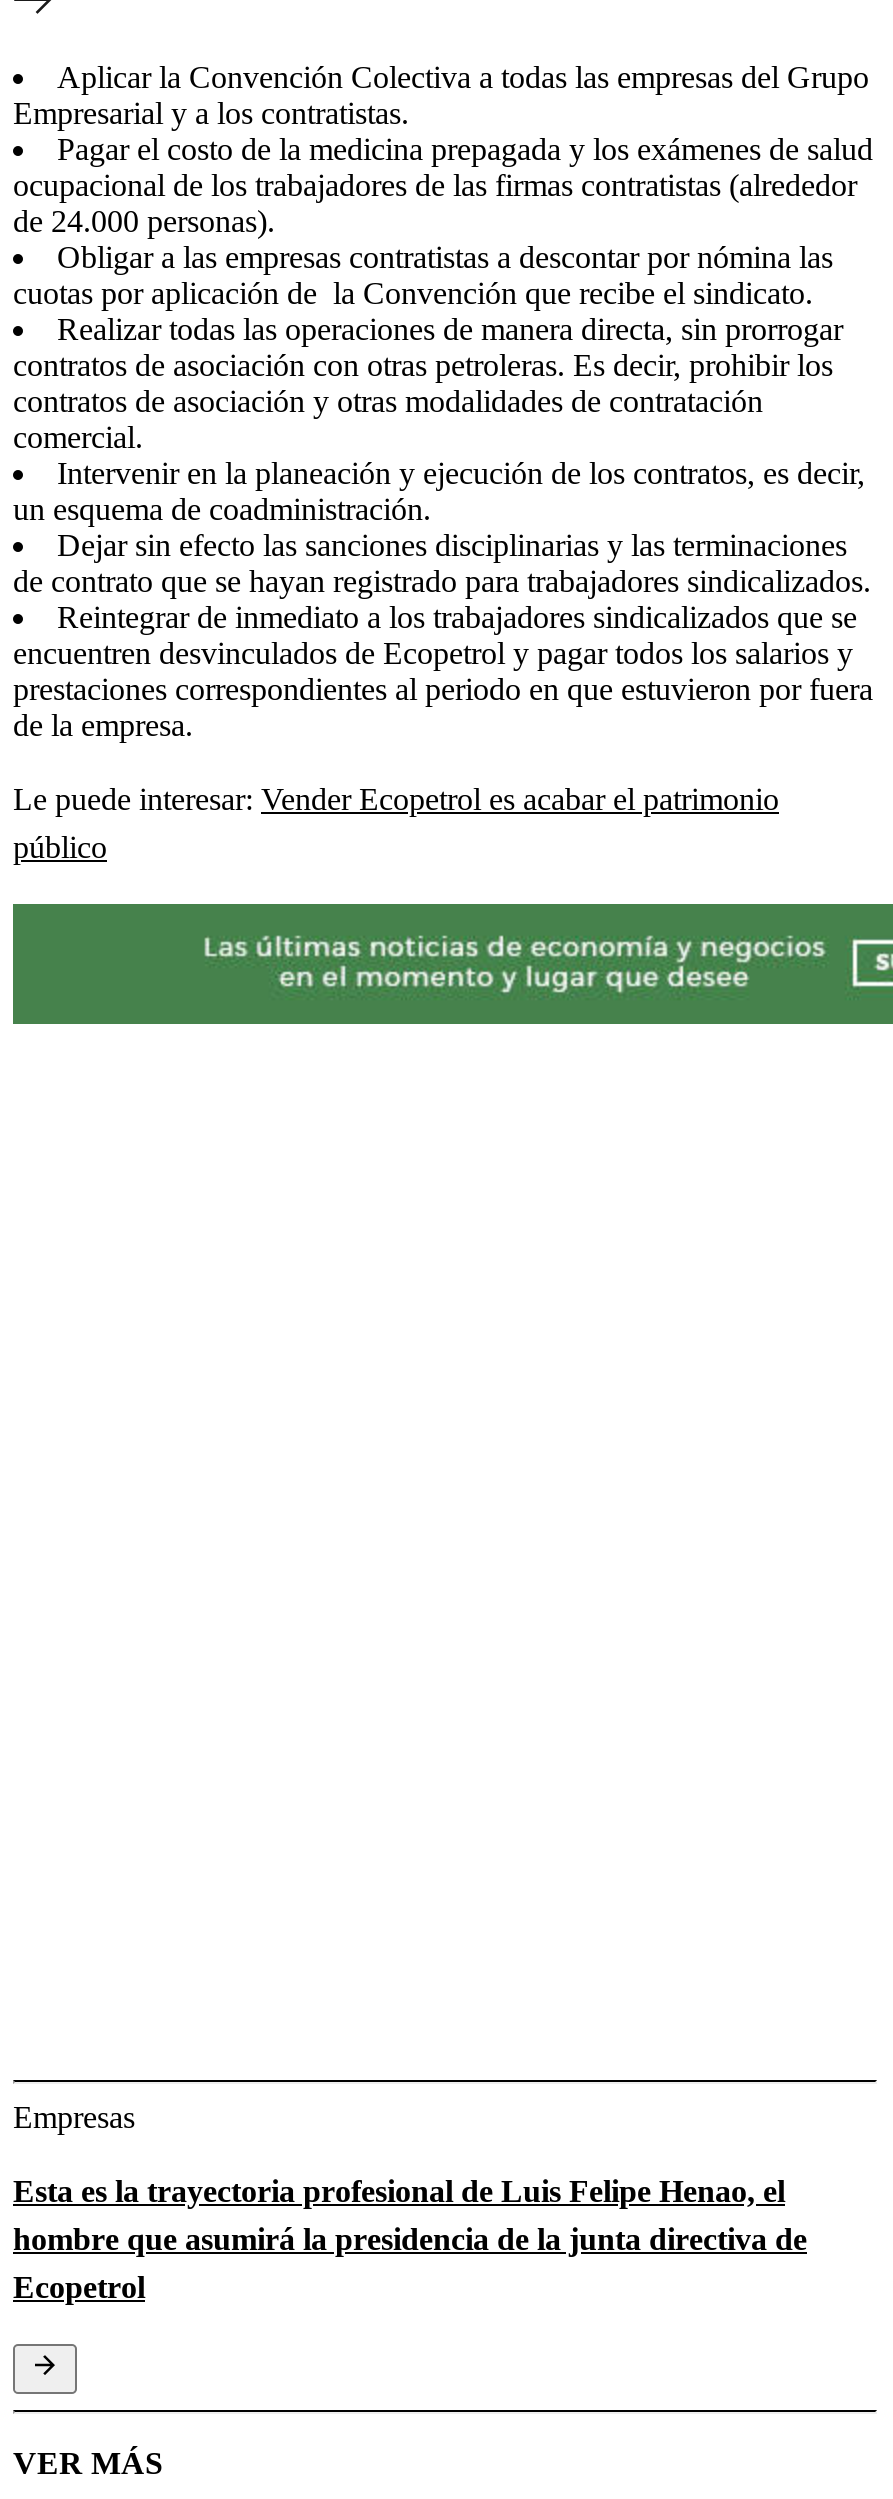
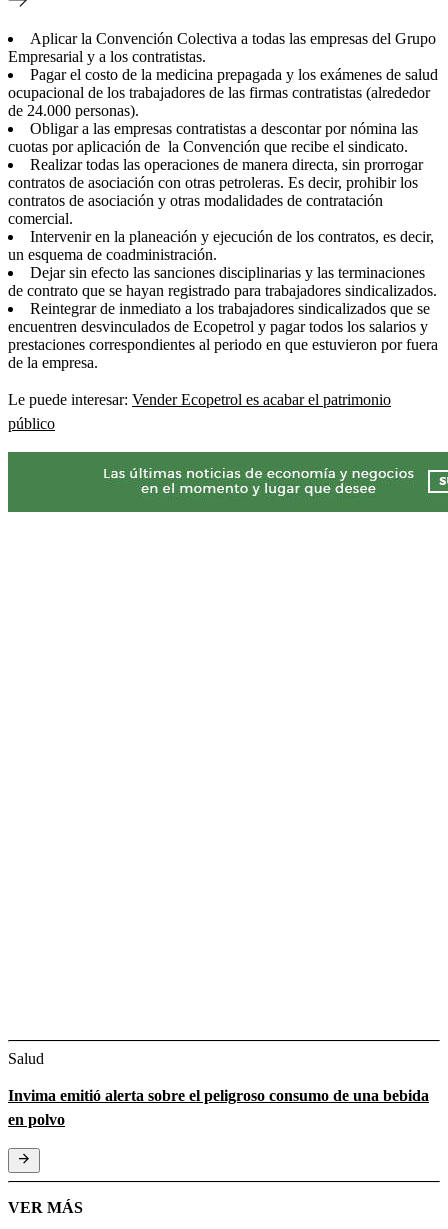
[13,2099,135,2133] Empresas -> [8,1050,44,1067] Salud
[13,2173,807,2303] Esta es la trayectoria profesional de Luis Felipe Henao, el | hombre que asumirá la presidencia de la junta directiva de | Ecopetrol -> [8,1087,429,1128] Invima emitió alerta sobre el peligroso consumo de una bebida | en polvo

